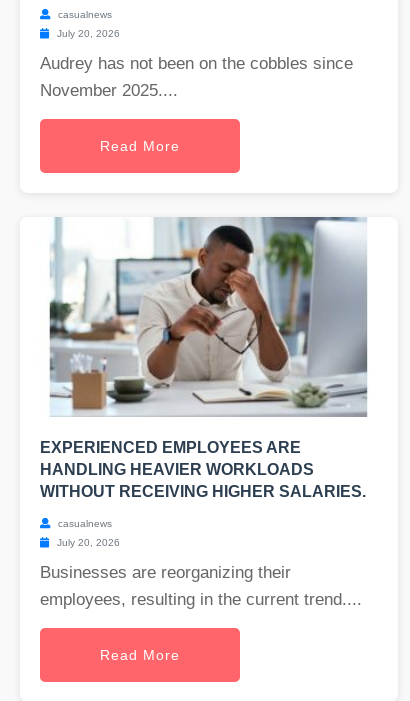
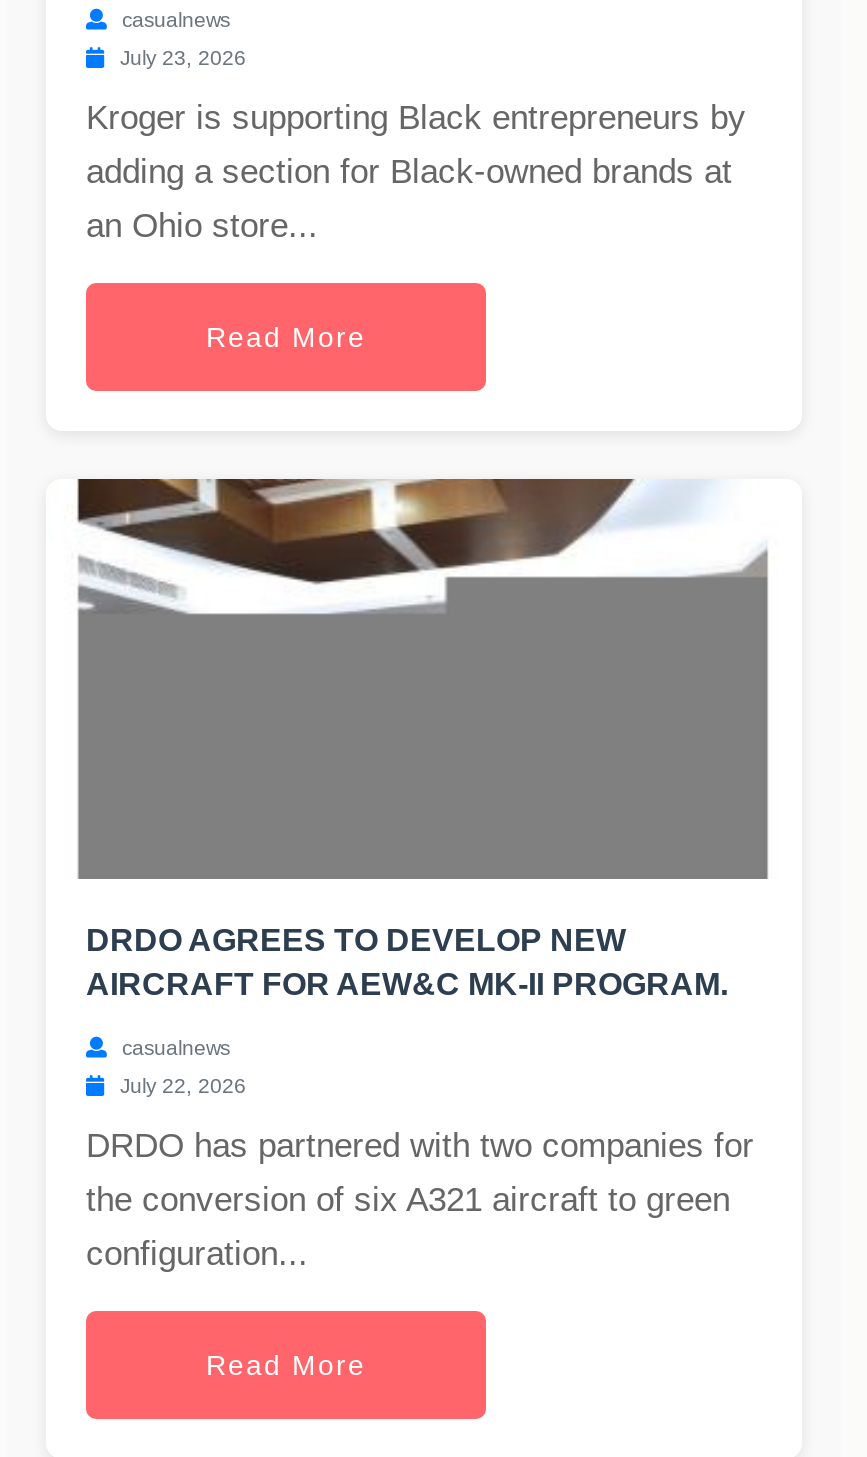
[54,28,120,39] July 20, 2026 -> [114,48,246,70] July 23, 2026
[40,54,353,100] Audrey has not been on the cobbles since | November 2025.... -> [86,100,746,246] Kroger is supporting Black entrepreneurs by | adding a section for Black-owned brands at | an Ohio store...
[36,216,381,500] [image] | EXPERIENCED EMPLOYEES ARE | HANDLING HEAVIER WORKLOADS | WITHOUT RECEIVING HIGHER SALARIES. -> [76,477,770,1002] [image] | DRDO AGREES TO DEVELOP NEW | AIRCRAFT FOR AEW&C MK-II PROGRAM.
[54,537,120,548] July 20, 2026 -> [114,1076,246,1098] July 22, 2026
[40,563,362,609] Businesses are reorganizing their | employees, resulting in the current trend.... -> [86,1128,754,1274] DRDO has partnered with two companies for | the conversion of six A321 aircraft to green | configuration...

